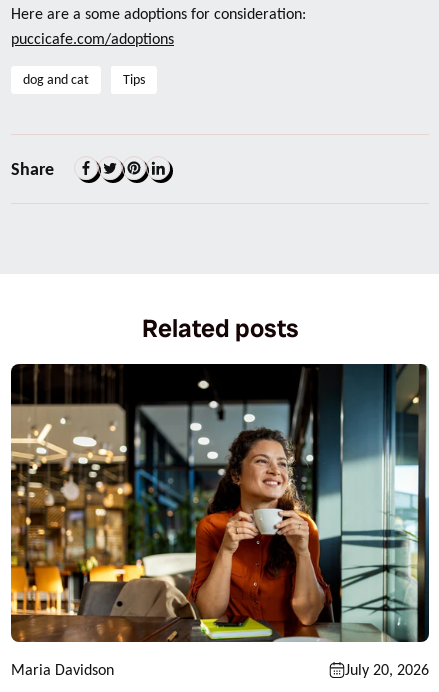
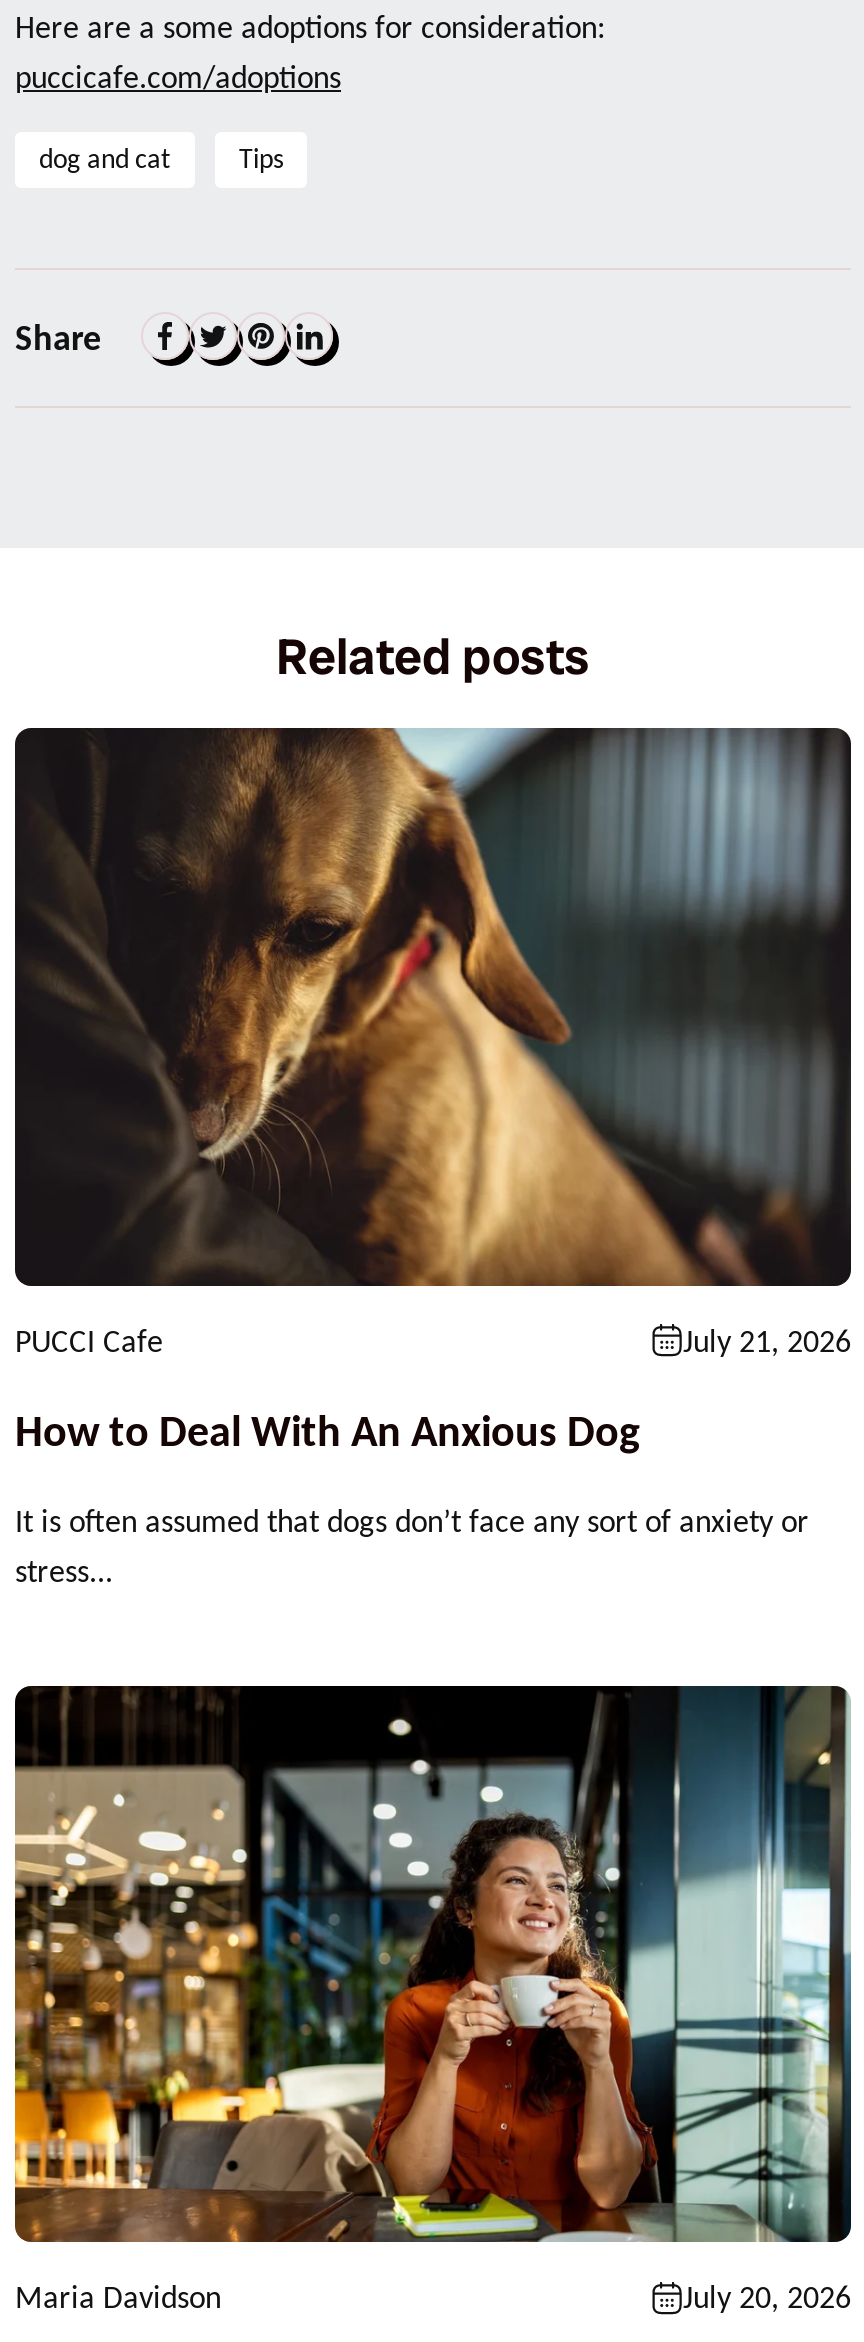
none -> [13,726,853,1590] [image] | PUCCI Cafe | July 21, 2026 | How to Deal With An Anxious Dog | It is often assumed that dogs don’t face any sort of anxiety or | stress...

